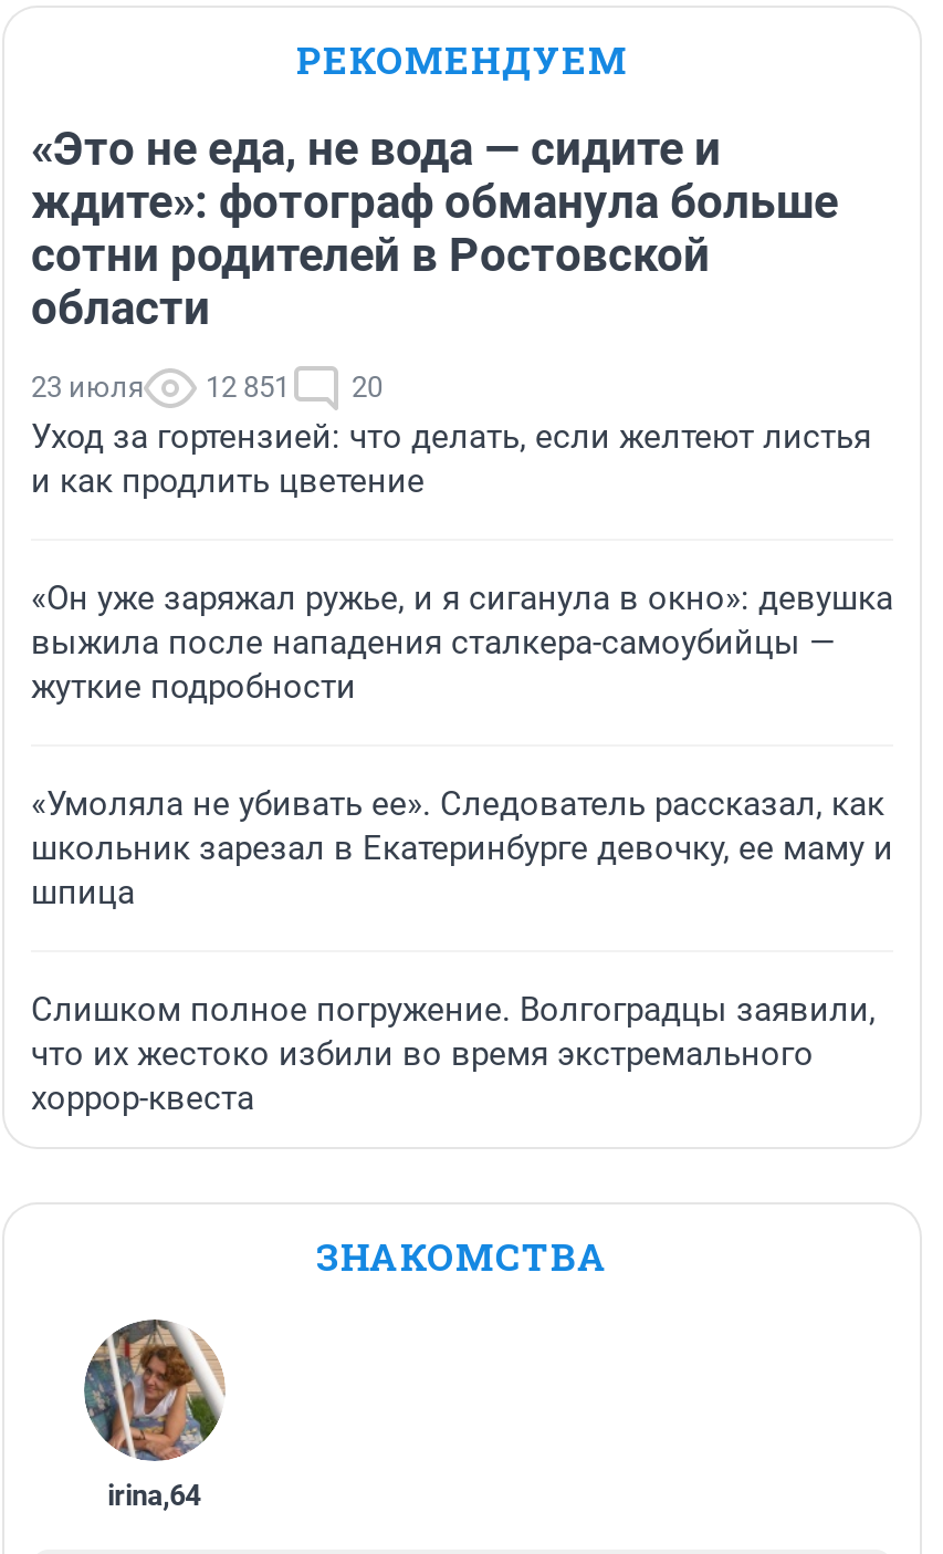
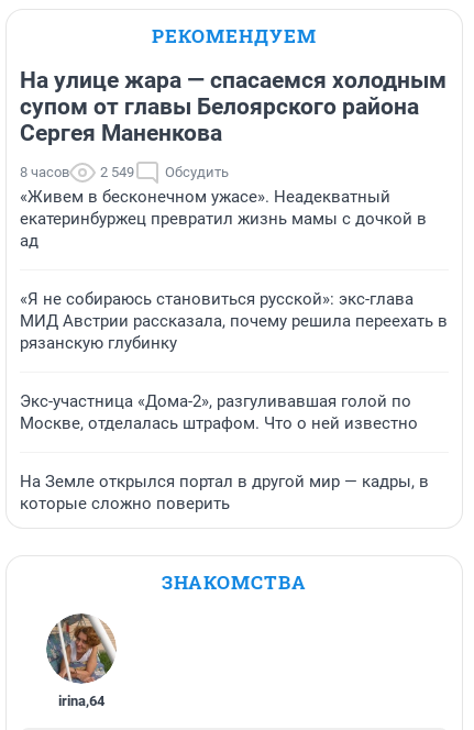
[31,123,838,336] «Это не еда, не вода — сидите и | ждите»: фотограф обманула больше | сотни родителей в Ростовской | области -> [20,67,447,146] На улице жара — спасаемся холодным | супом от главы Белоярского района | Сергея Маненкова
[31,371,871,501] 23 июля | 12 851 | 20 | Уход за гортензией: что делать, если желтеют листья | и как продлить цветение -> [20,164,427,251] 8 часов | 2 549 | Обсудить | «Живем в бесконечном ужасе». Неадекватный | екатеринбуржец превратил жизнь мамы с дочкой в | ад
[31,579,893,707] «Он уже заряжал ружье, и я сиганула в окно»: девушка | выжила после нападения сталкера-самоубийцы — | жуткие подробности -> [20,289,448,353] «Я не собираюсь становиться русской»: экс-глава | МИД Австрии рассказала, почему решила переехать в | рязанскую глубинку
[31,785,893,913] «Умоляла не убивать ее». Следователь рассказал, как | школьник зарезал в Екатеринбурге девочку, ее маму и | шпица -> [20,392,418,433] Экс-участница «Дома-2», разгуливавшая голой по | Москве, отделалась штрафом. Что о ней известно
[31,990,876,1119] Слишком полное погружение. Волгоградцы заявили, | что их жестоко избили во время экстремального | хоррор-квеста -> [20,472,429,514] На Земле открылся портал в другой мир — кадры, в | которые сложно поверить

